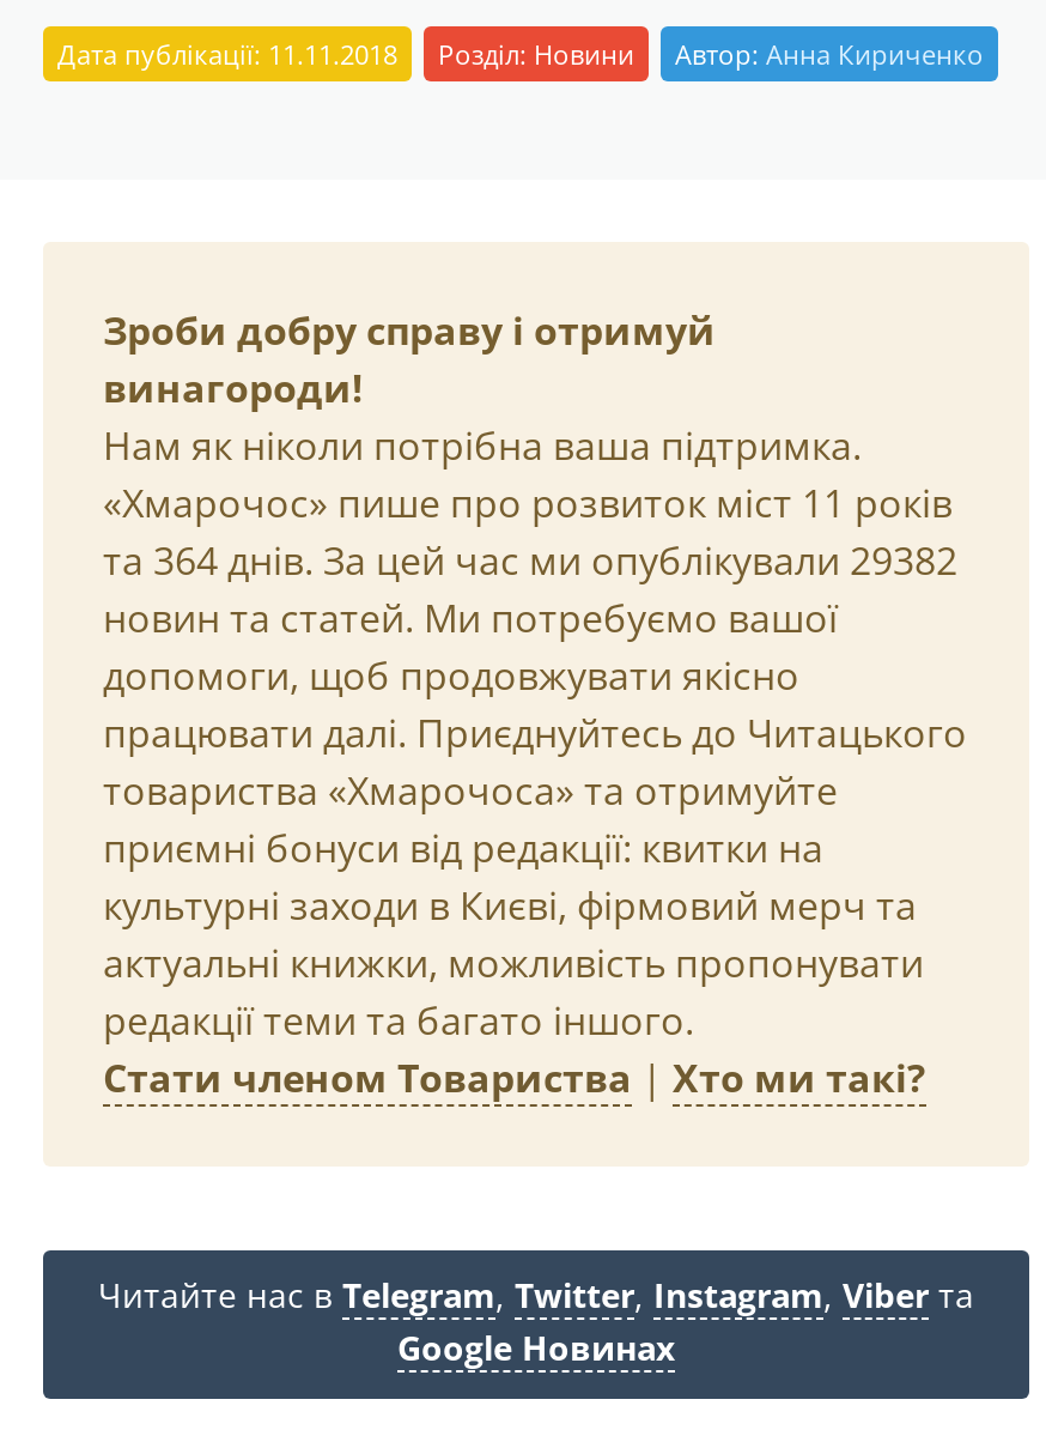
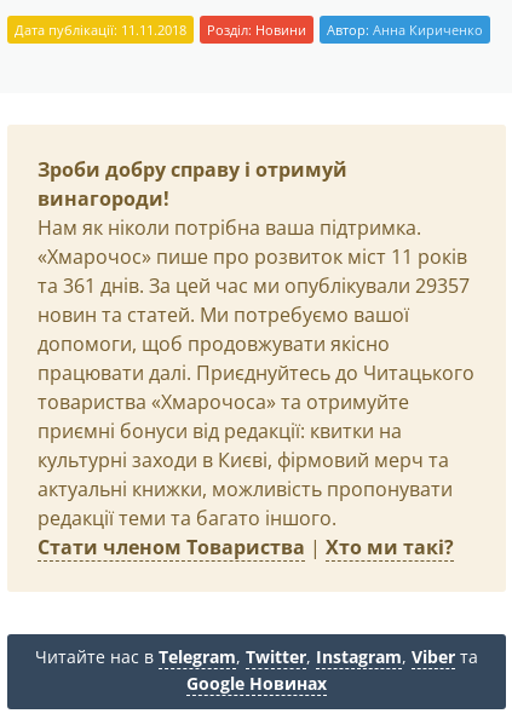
[103,534,957,587] та 364 днів. За цей час ми опублікували 29382 -> [38,272,470,299] та 361 днів. За цей час ми опублікували 29357

